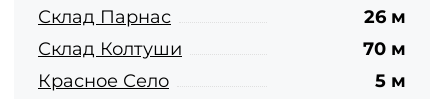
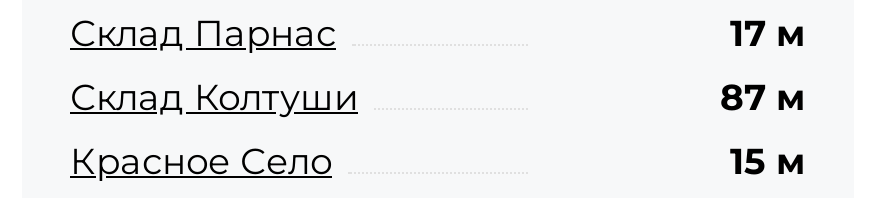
[364,6,406,28] 26 м -> [730,13,806,57] 17 м
[363,38,406,60] 70 м -> [720,77,806,121] 87 м
[375,70,406,92] 5 м -> [730,141,806,185] 15 м

